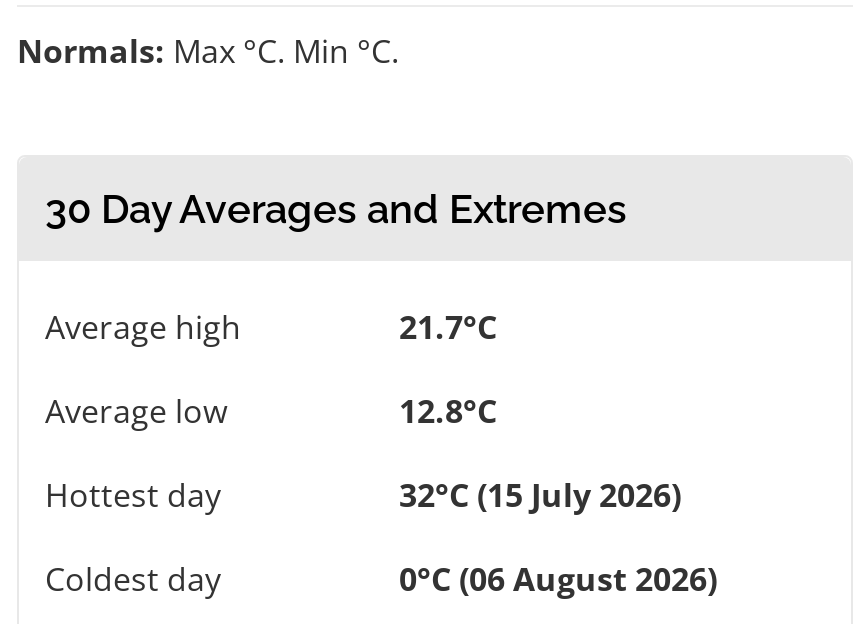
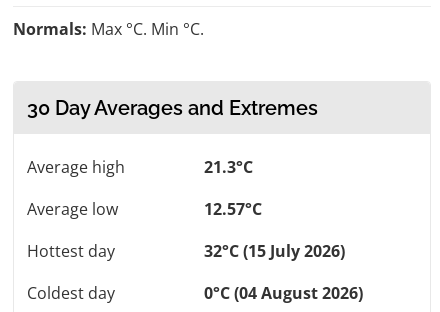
[399,304,497,348] 21.7°C -> [204,156,253,178] 21.3°C
[399,388,497,432] 12.8°C -> [204,198,262,220] 12.57°C
[399,556,717,600] 0°C (06 August 2026) -> [204,282,363,304] 0°C (04 August 2026)

